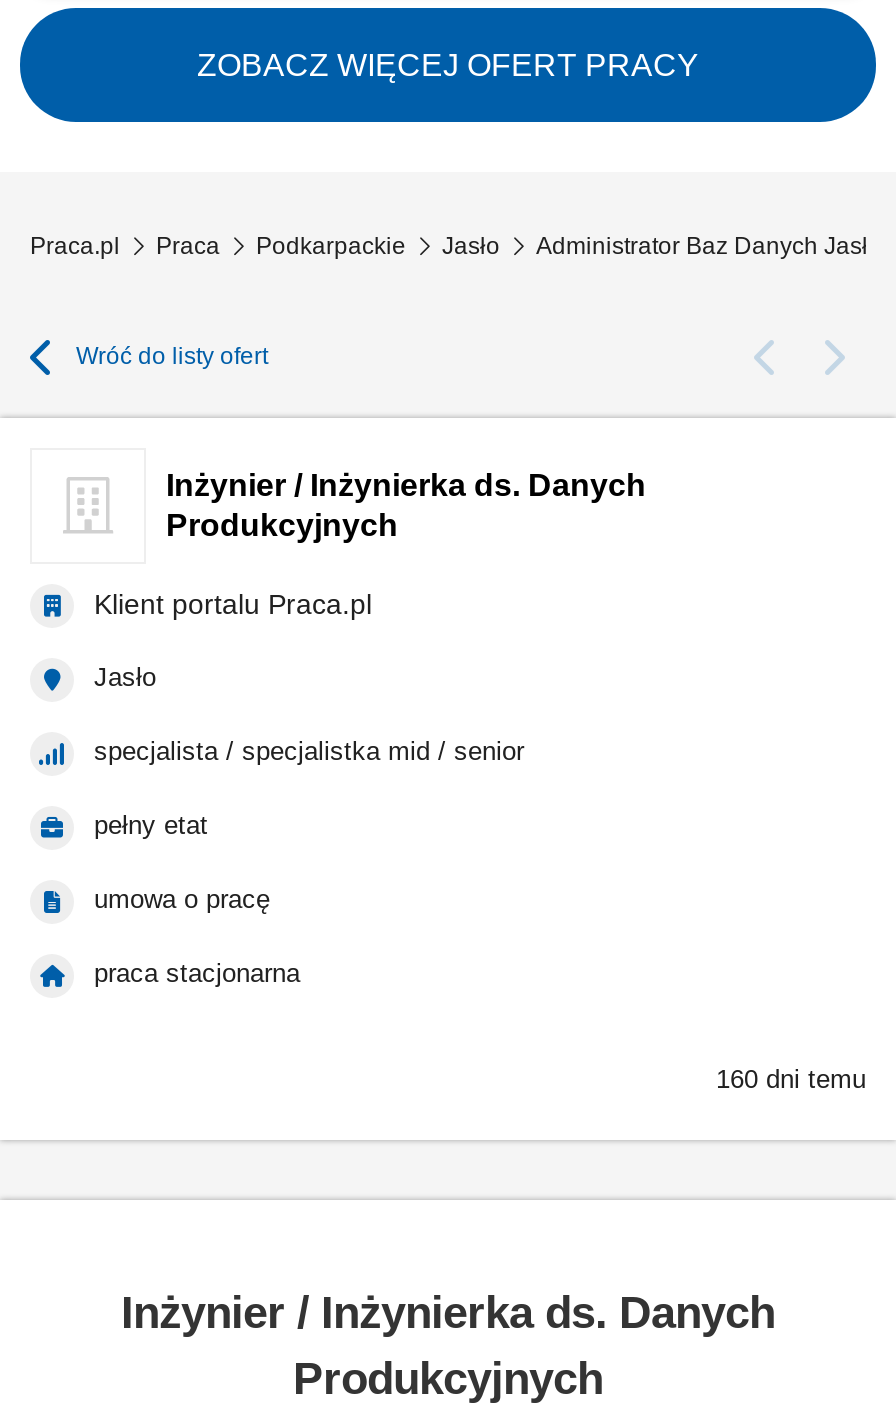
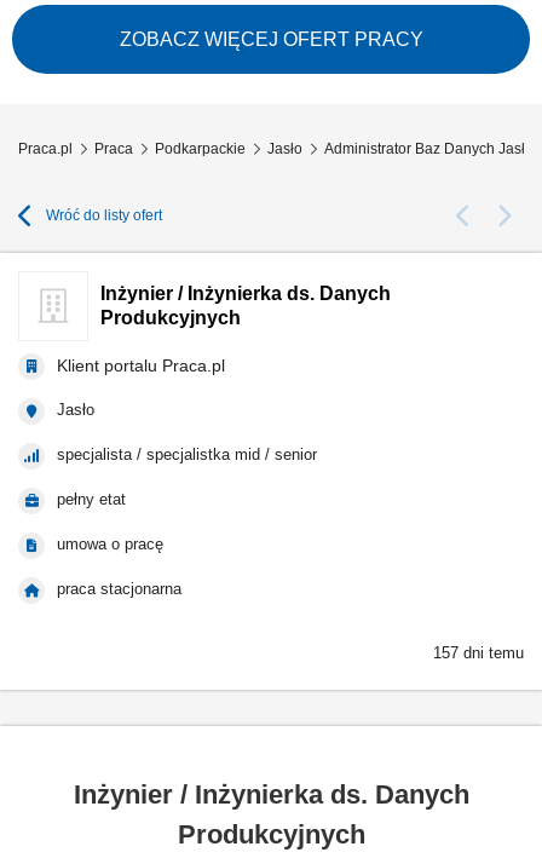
[716,1064,866,1094] 160 dni temu -> [433,644,524,662] 157 dni temu

